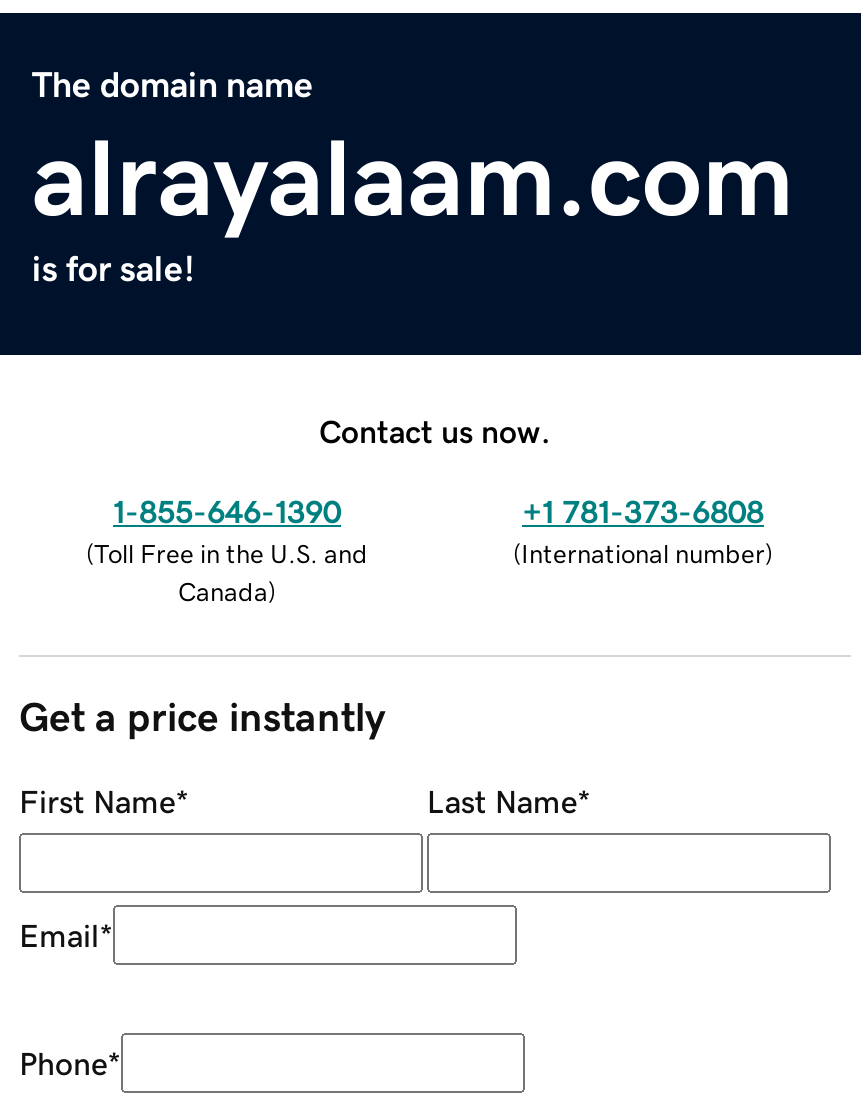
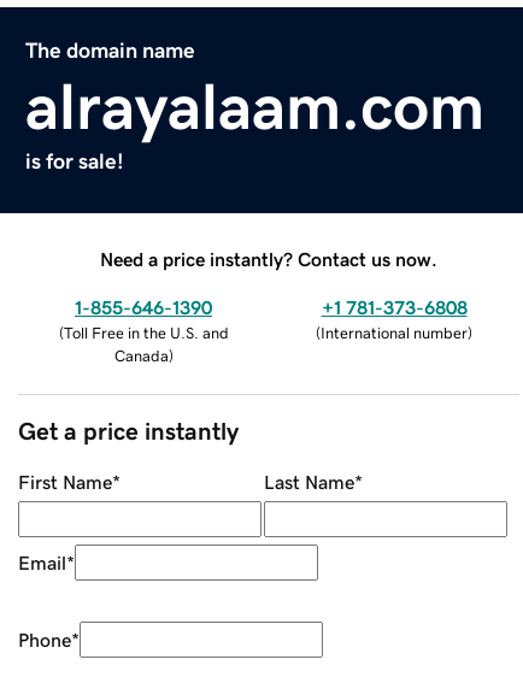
[319,414,551,446] Contact us now. -> [100,249,437,268] Need a price instantly? Contact us now.

